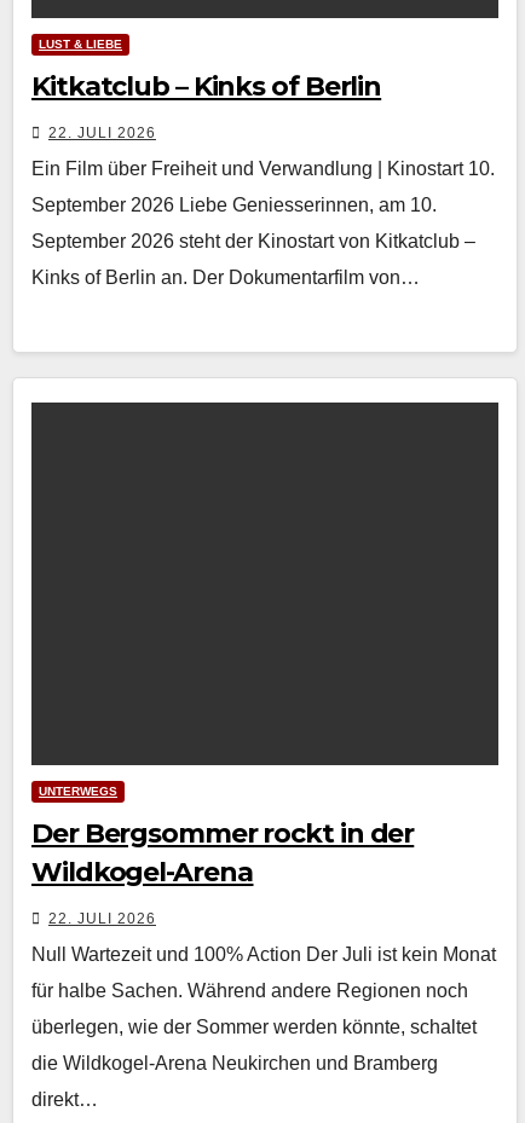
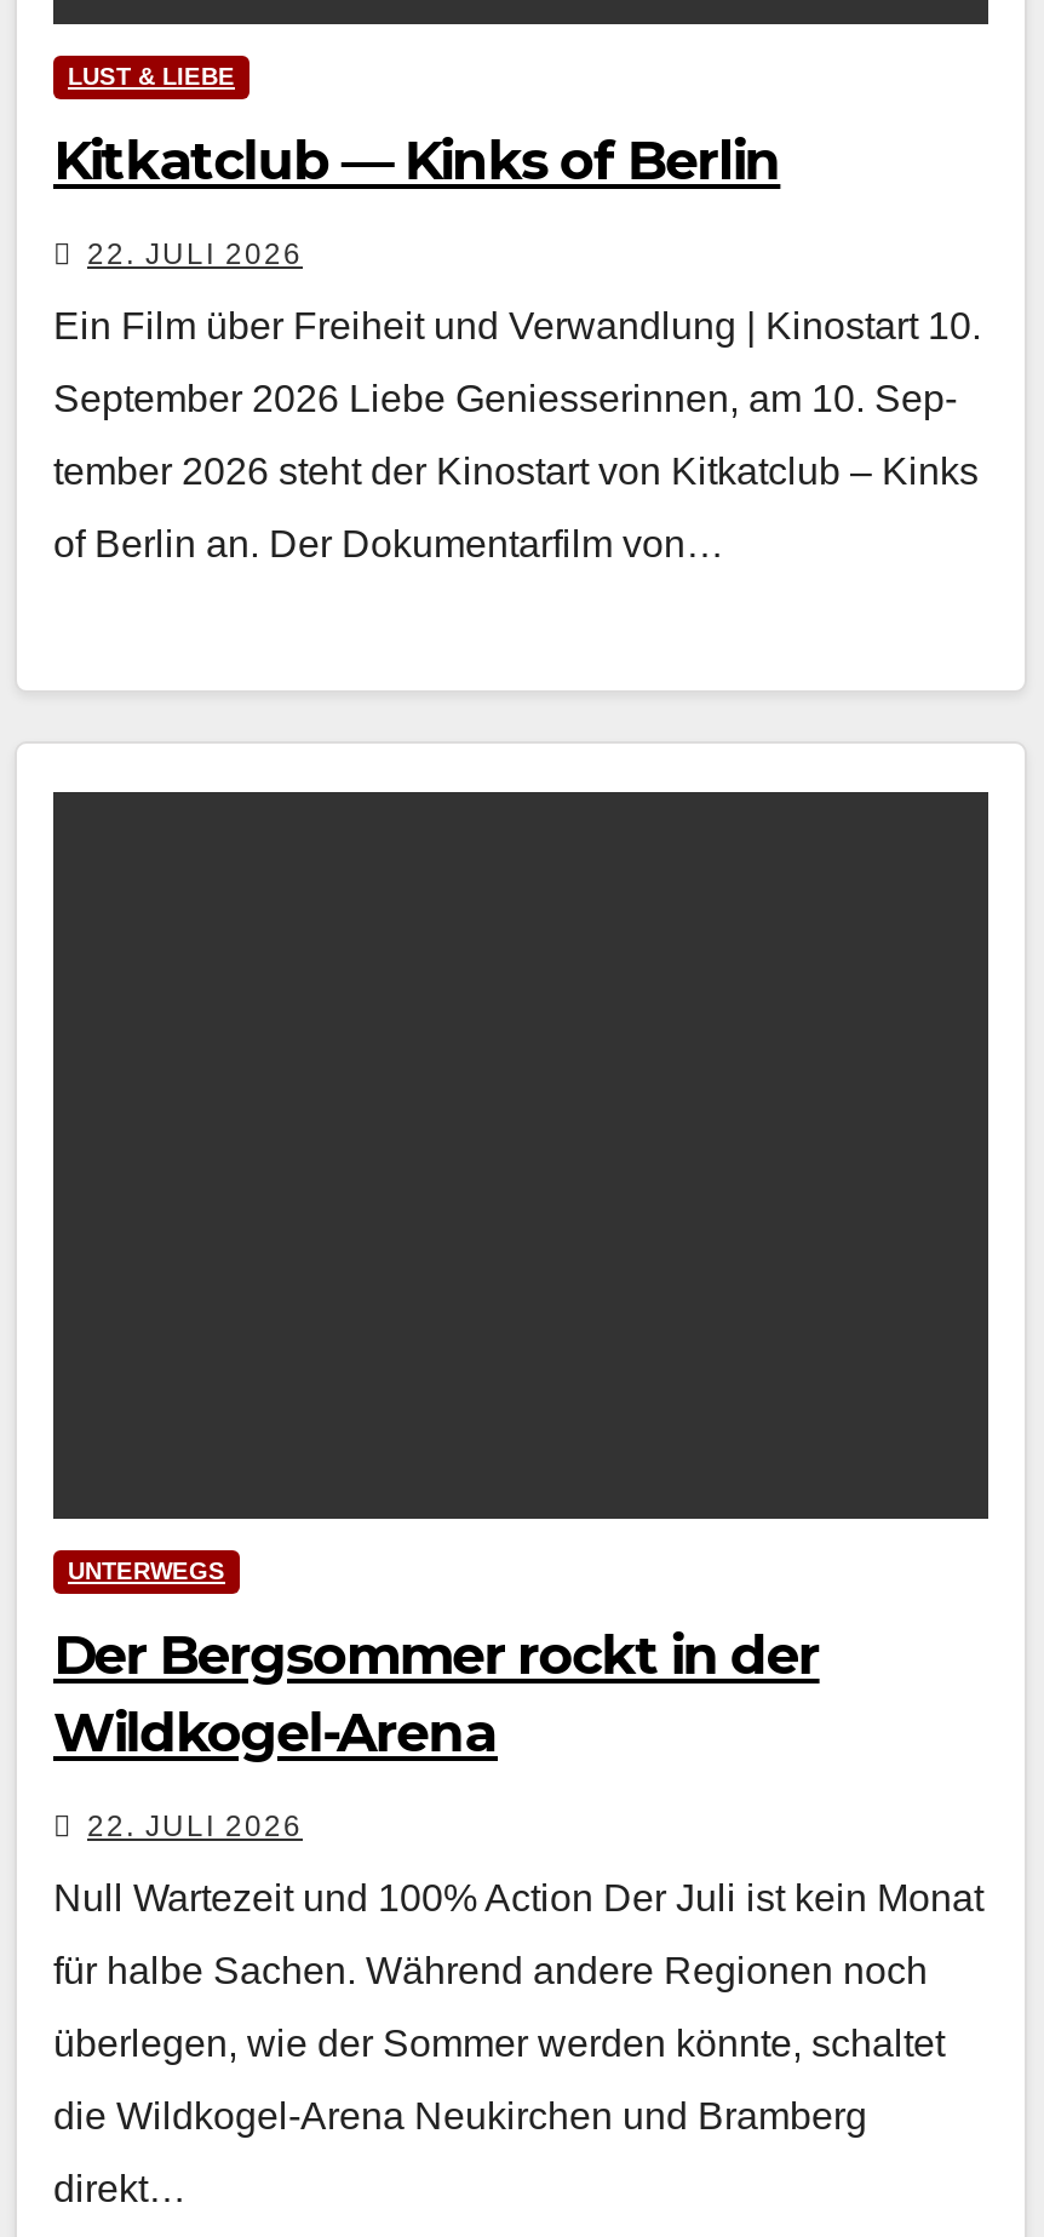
[31,70,381,103] Kitkatclub – Kinks of Berlin -> [53,128,780,193] Kitkatclub — Kinks of Berlin

